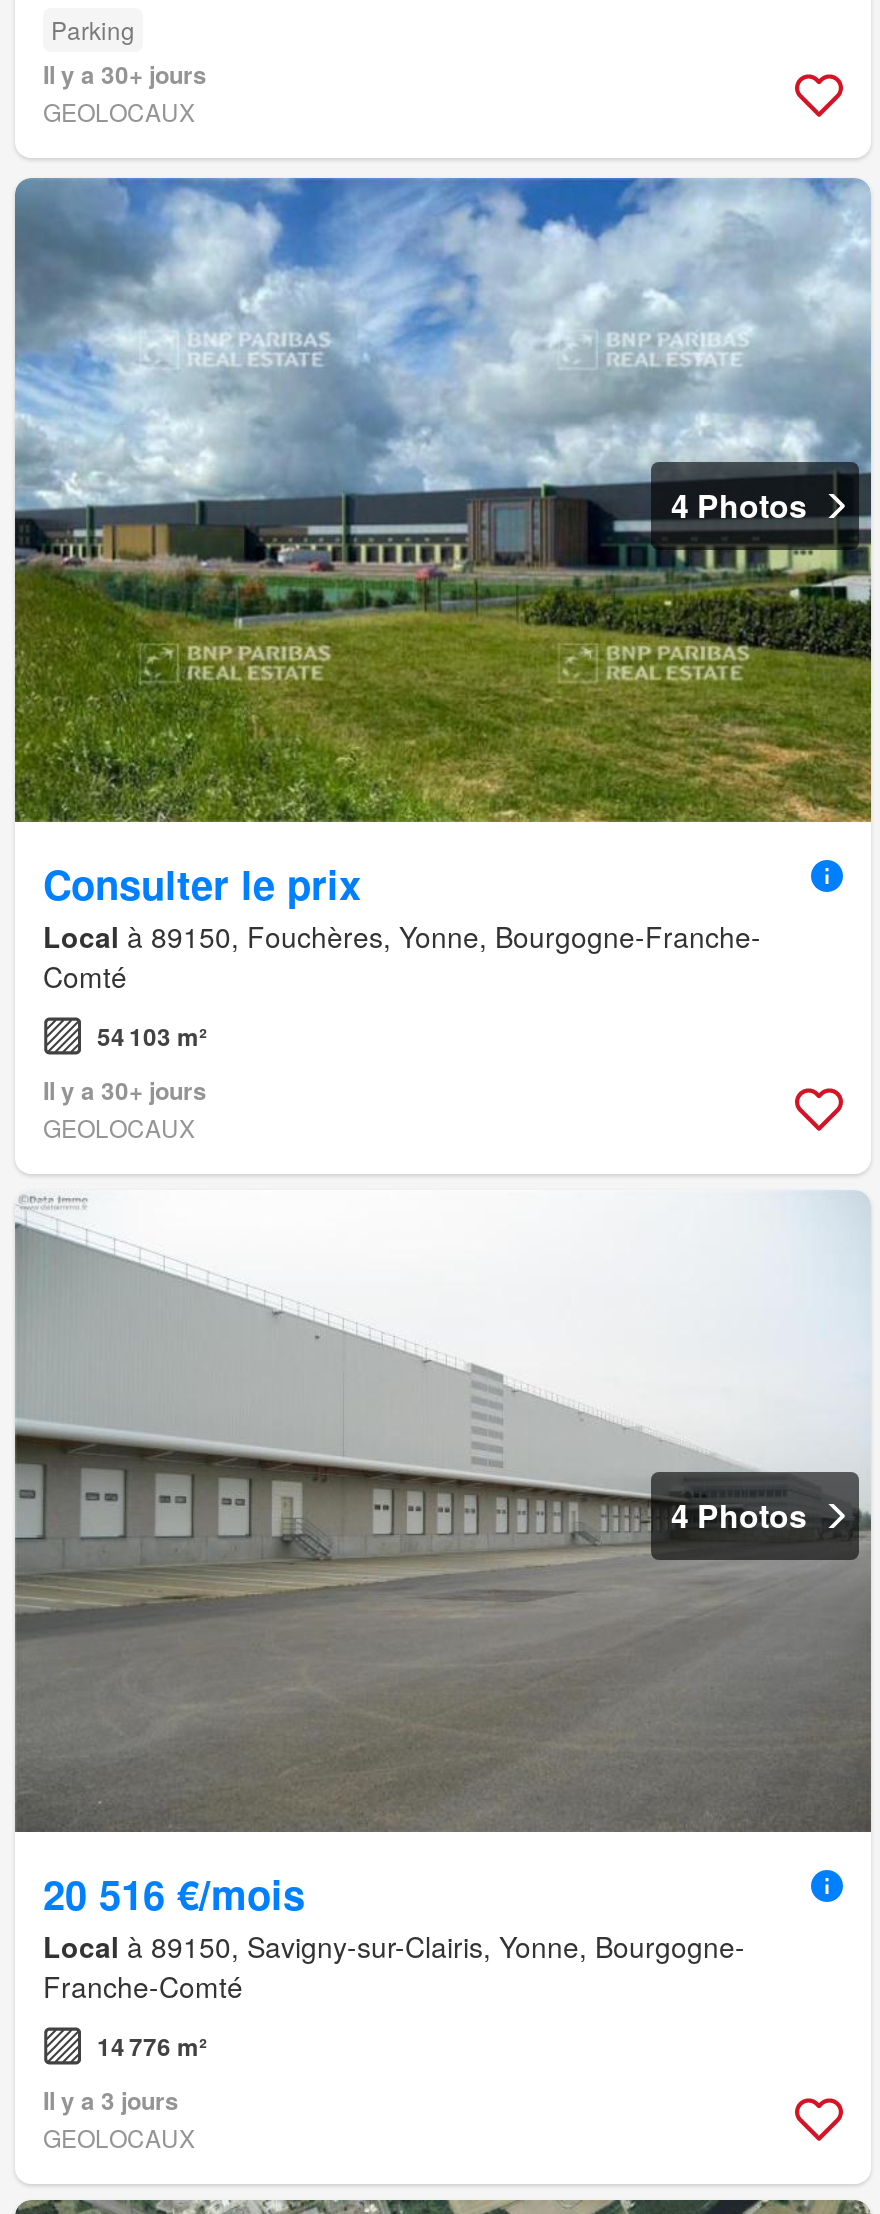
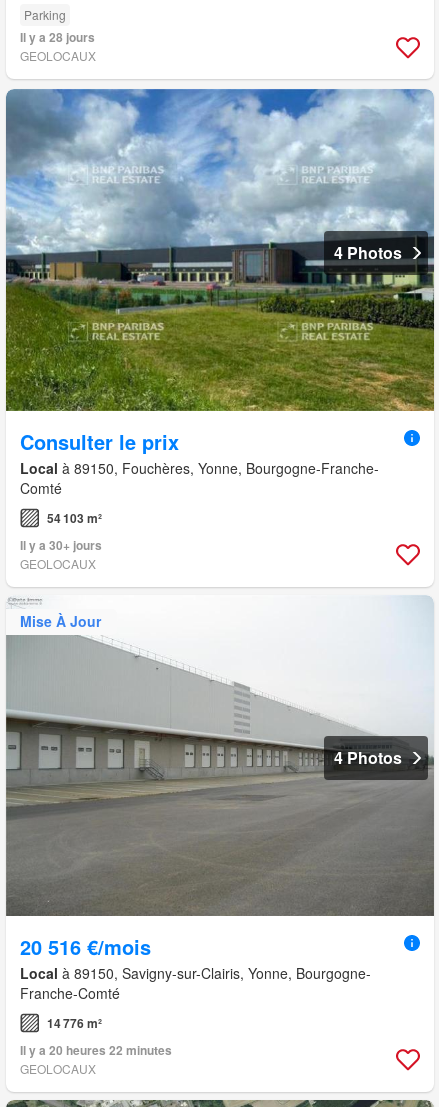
[43,57,207,93] Il y a 30+ jours -> [20,28,95,46] Il y a 28 jours
none -> [20,611,101,631] Mise À Jour
[43,2082,179,2118] Il y a 3 jours -> [20,1041,172,1059] Il y a 20 heures 22 minutes

